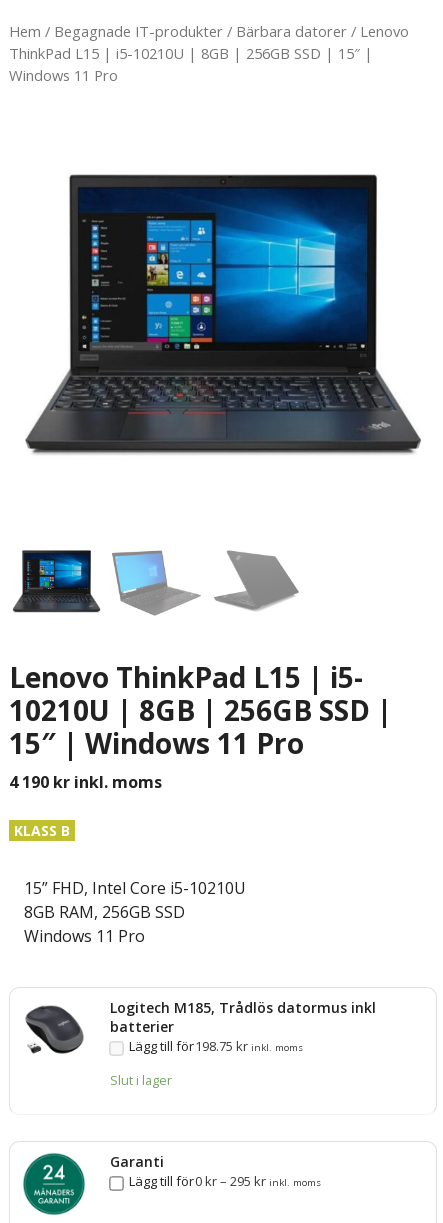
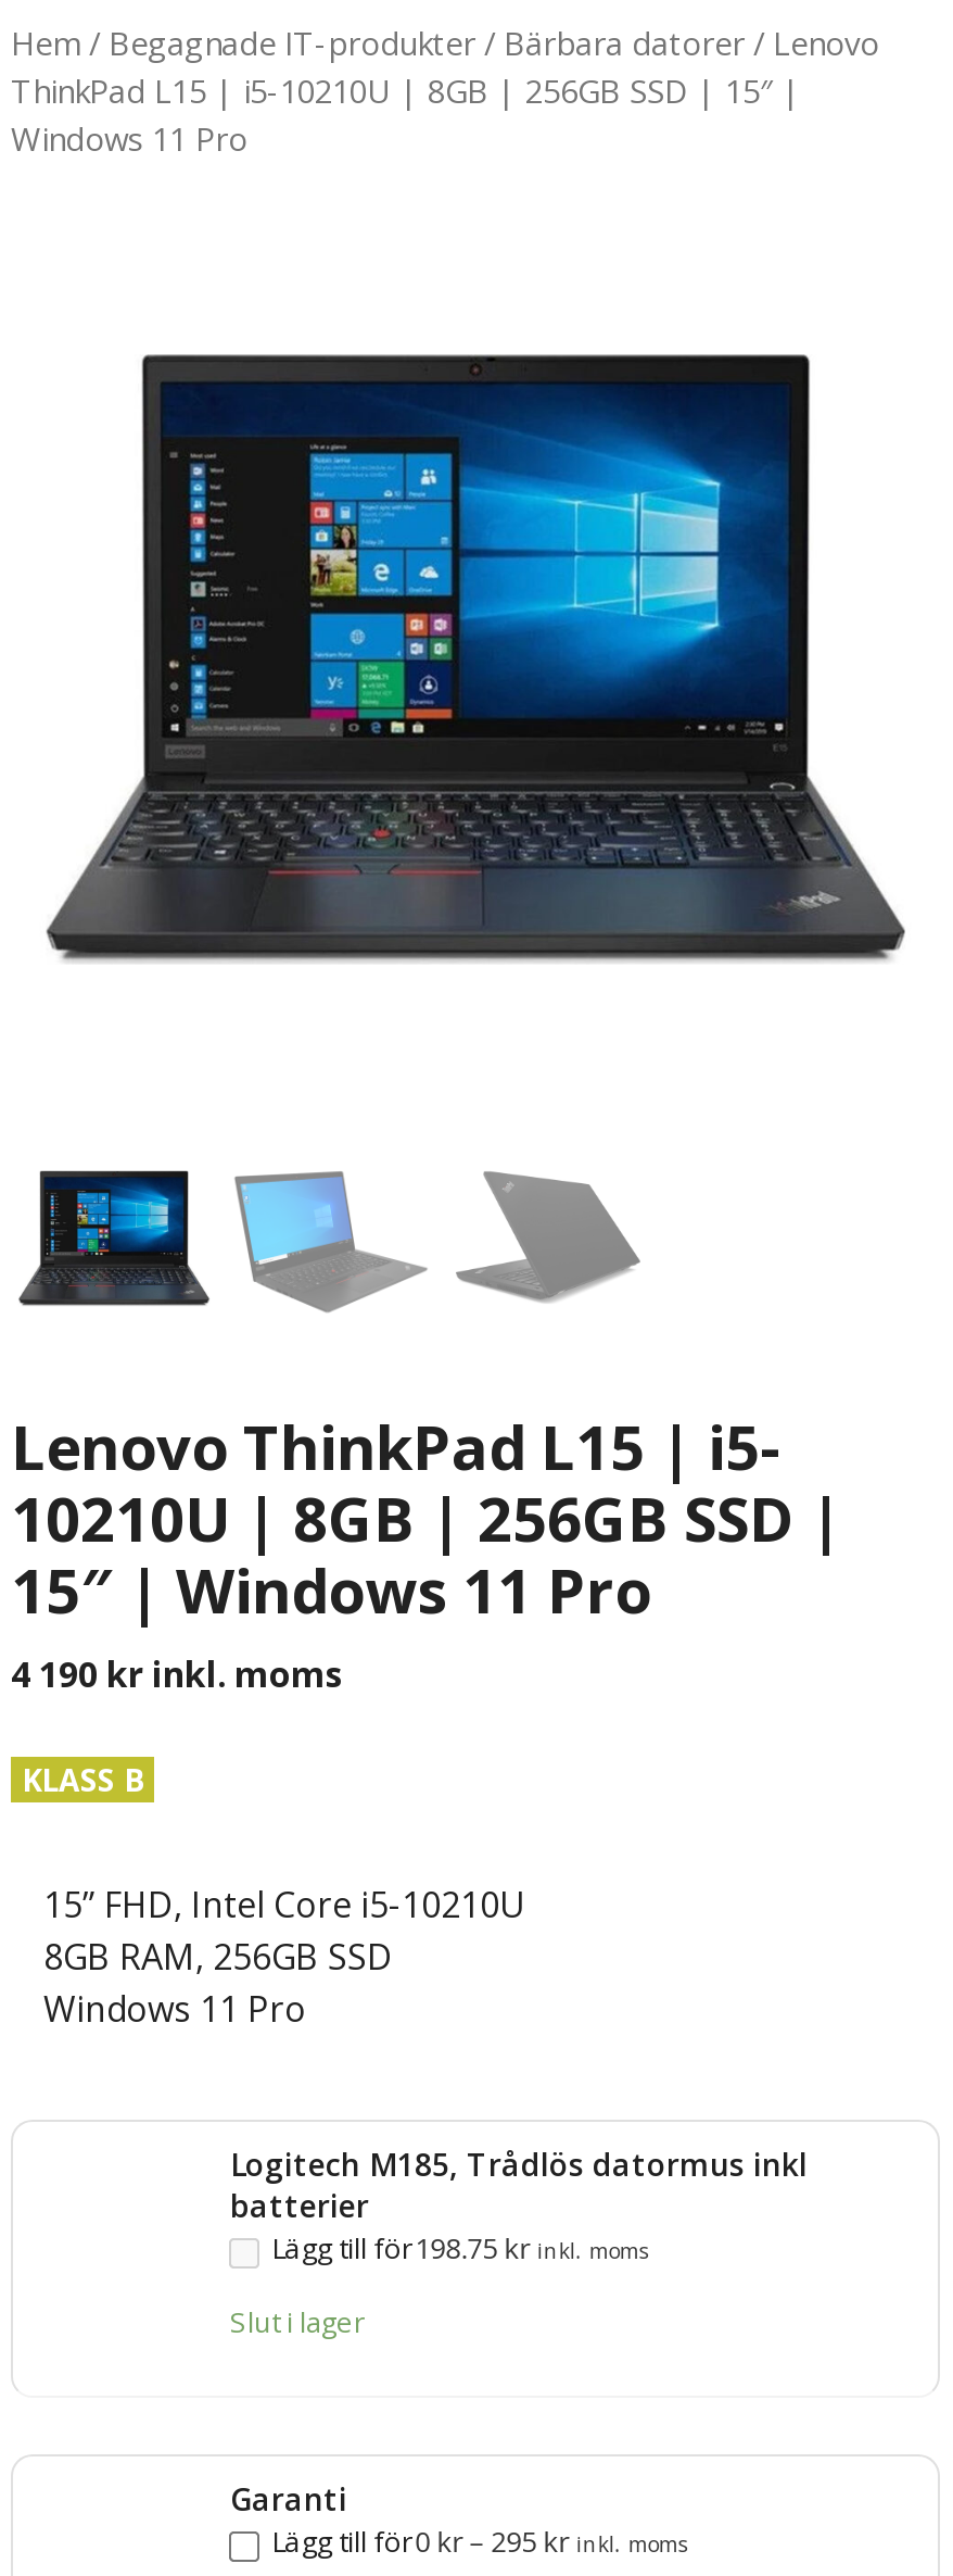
[25,1005,84,1055] [image] -> none
[22,1152,86,1216] [image] -> none

